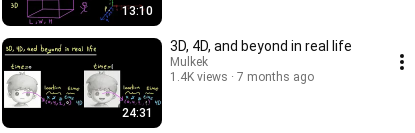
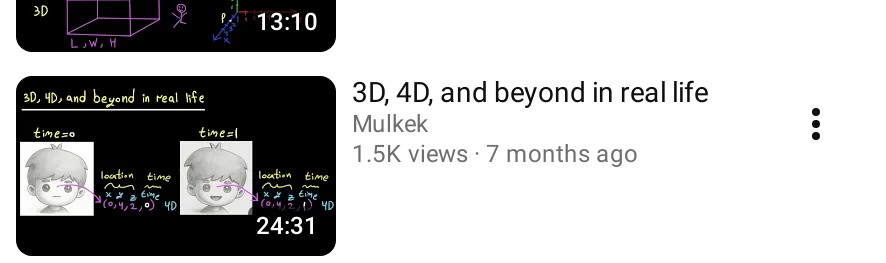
[170,69,314,83] 1.4K views 7 months ago -> [352,139,638,167] 1.5K views 7 months ago

